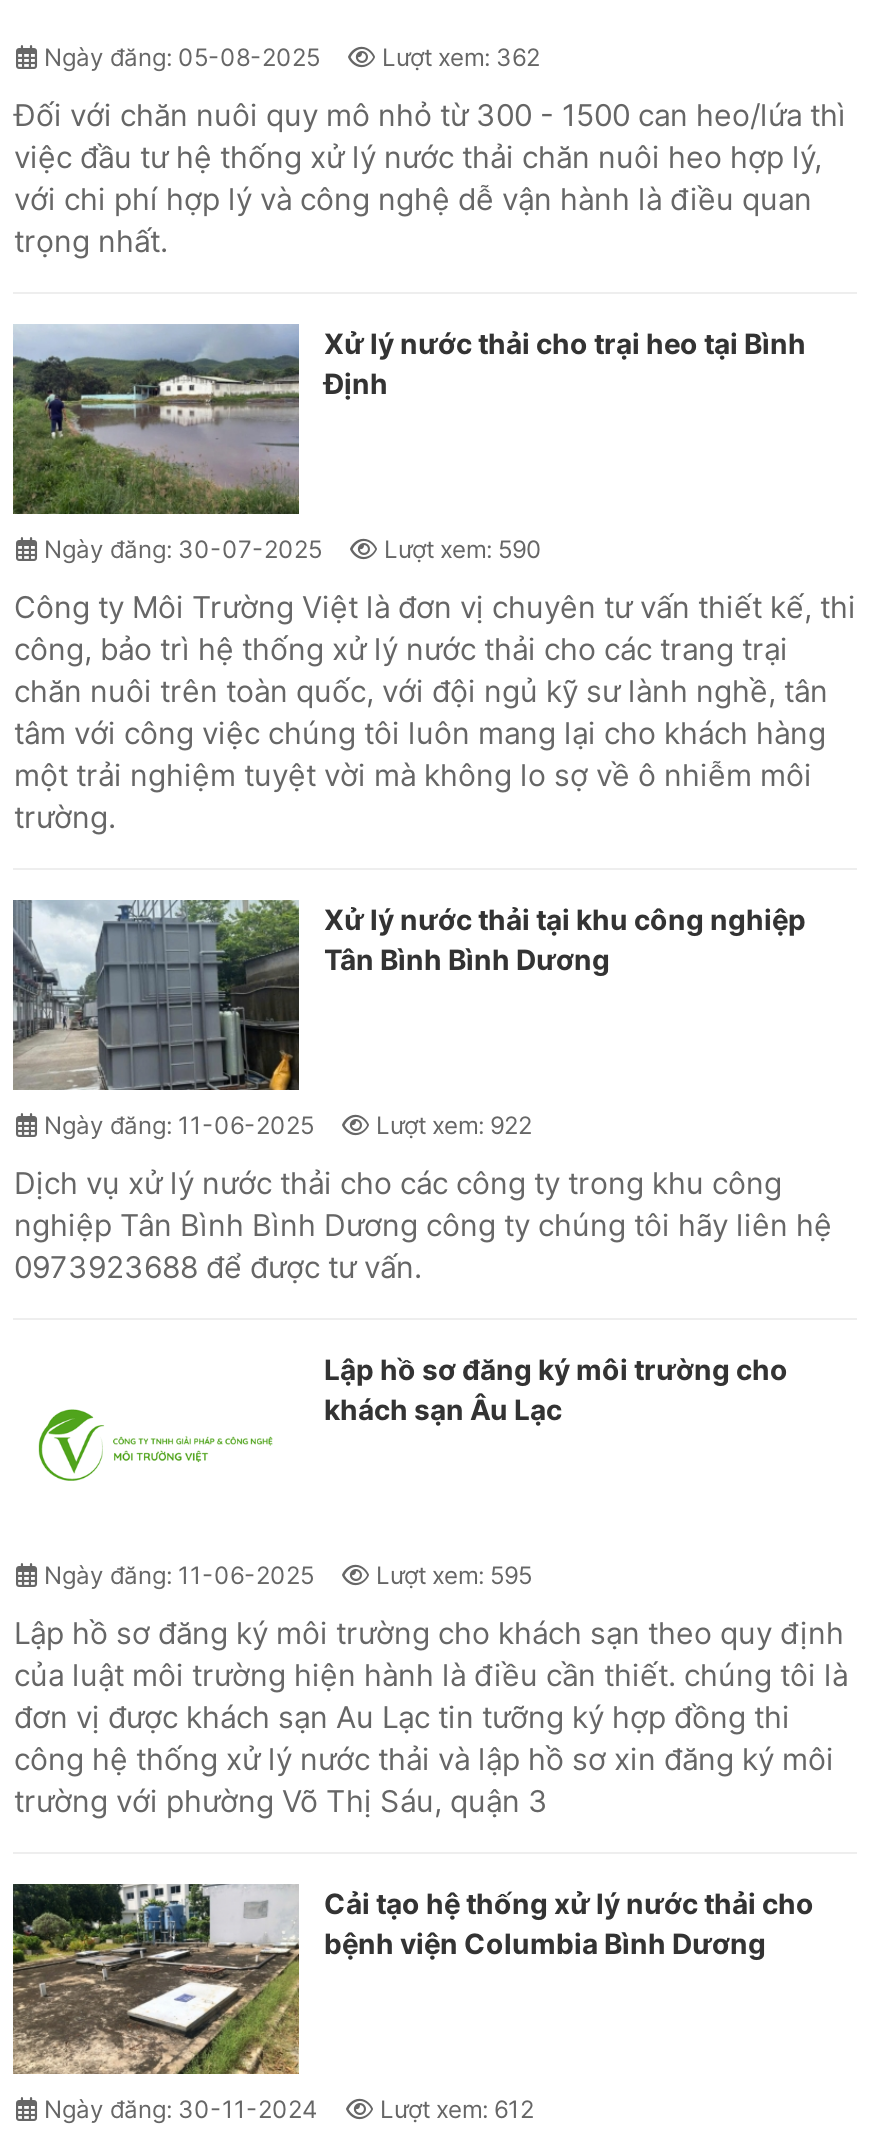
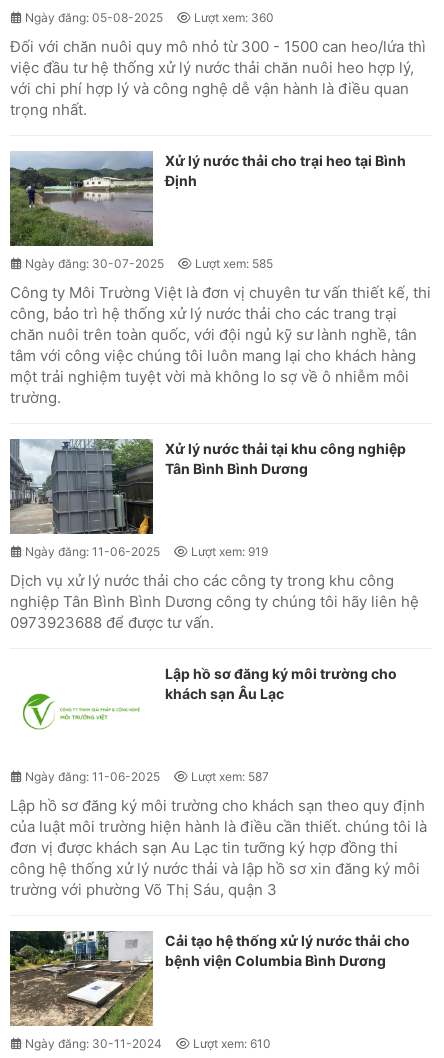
[38,41,540,71] Ngày đăng: 05-08-2025 Lượt xem: 362 -> [22,10,274,25] Ngày đăng: 05-08-2025 Lượt xem: 360
[38,533,542,563] Ngày đăng: 30-07-2025 Lượt xem: 590 -> [22,256,273,271] Ngày đăng: 30-07-2025 Lượt xem: 585
[38,1109,532,1139] Ngày đăng: 11-06-2025 Lượt xem: 922 -> [22,544,268,559] Ngày đăng: 11-06-2025 Lượt xem: 919
[38,1559,532,1589] Ngày đăng: 11-06-2025 Lượt xem: 595 -> [22,769,269,784] Ngày đăng: 11-06-2025 Lượt xem: 587
[38,2093,534,2123] Ngày đăng: 30-11-2024 Lượt xem: 612 -> [22,1036,271,1051] Ngày đăng: 30-11-2024 Lượt xem: 610

